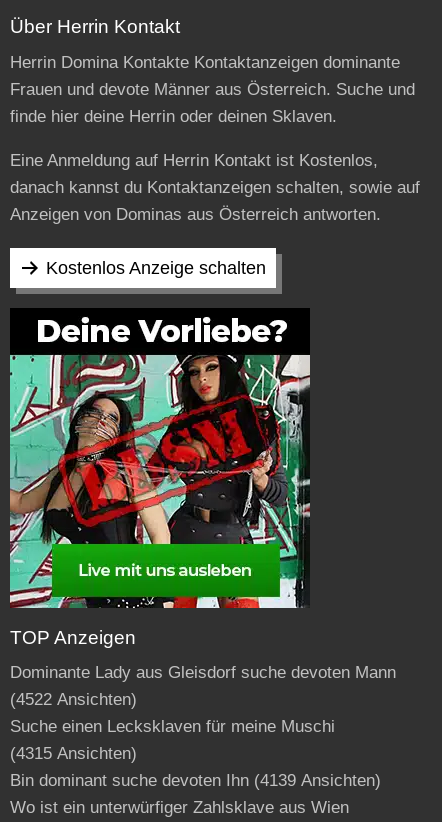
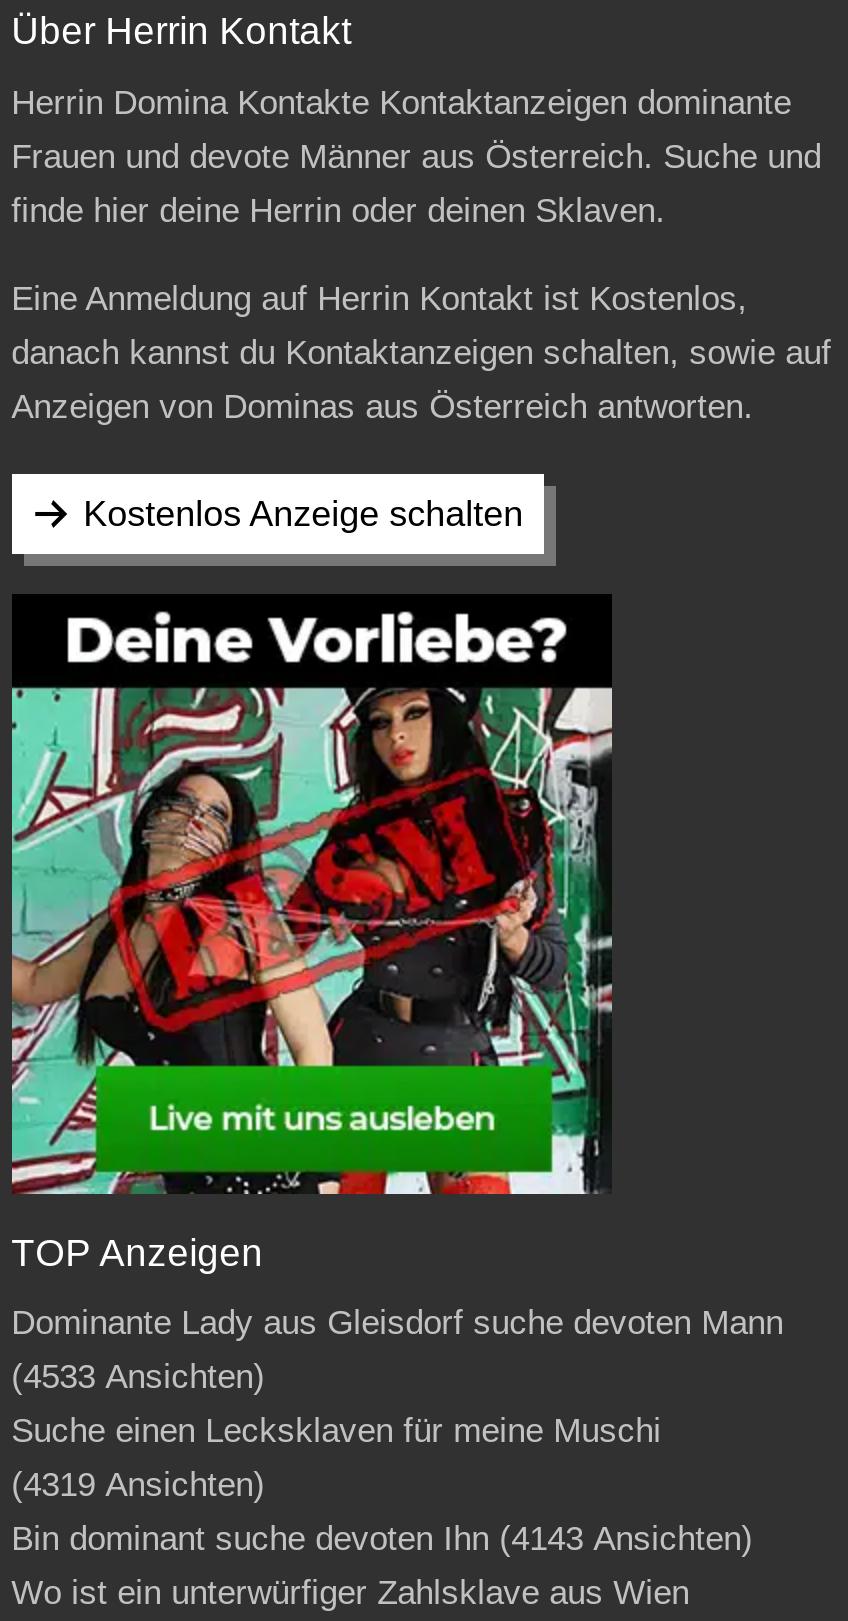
[10,690,137,709] (4522 Ansichten) -> [11,1359,265,1397] (4533 Ansichten)
[10,744,137,763] (4315 Ansichten) -> [11,1467,265,1505] (4319 Ansichten)
[10,771,381,790] Bin dominant suche devoten Ihn (4139 Ansichten) -> [11,1521,753,1559] Bin dominant suche devoten Ihn (4143 Ansichten)

